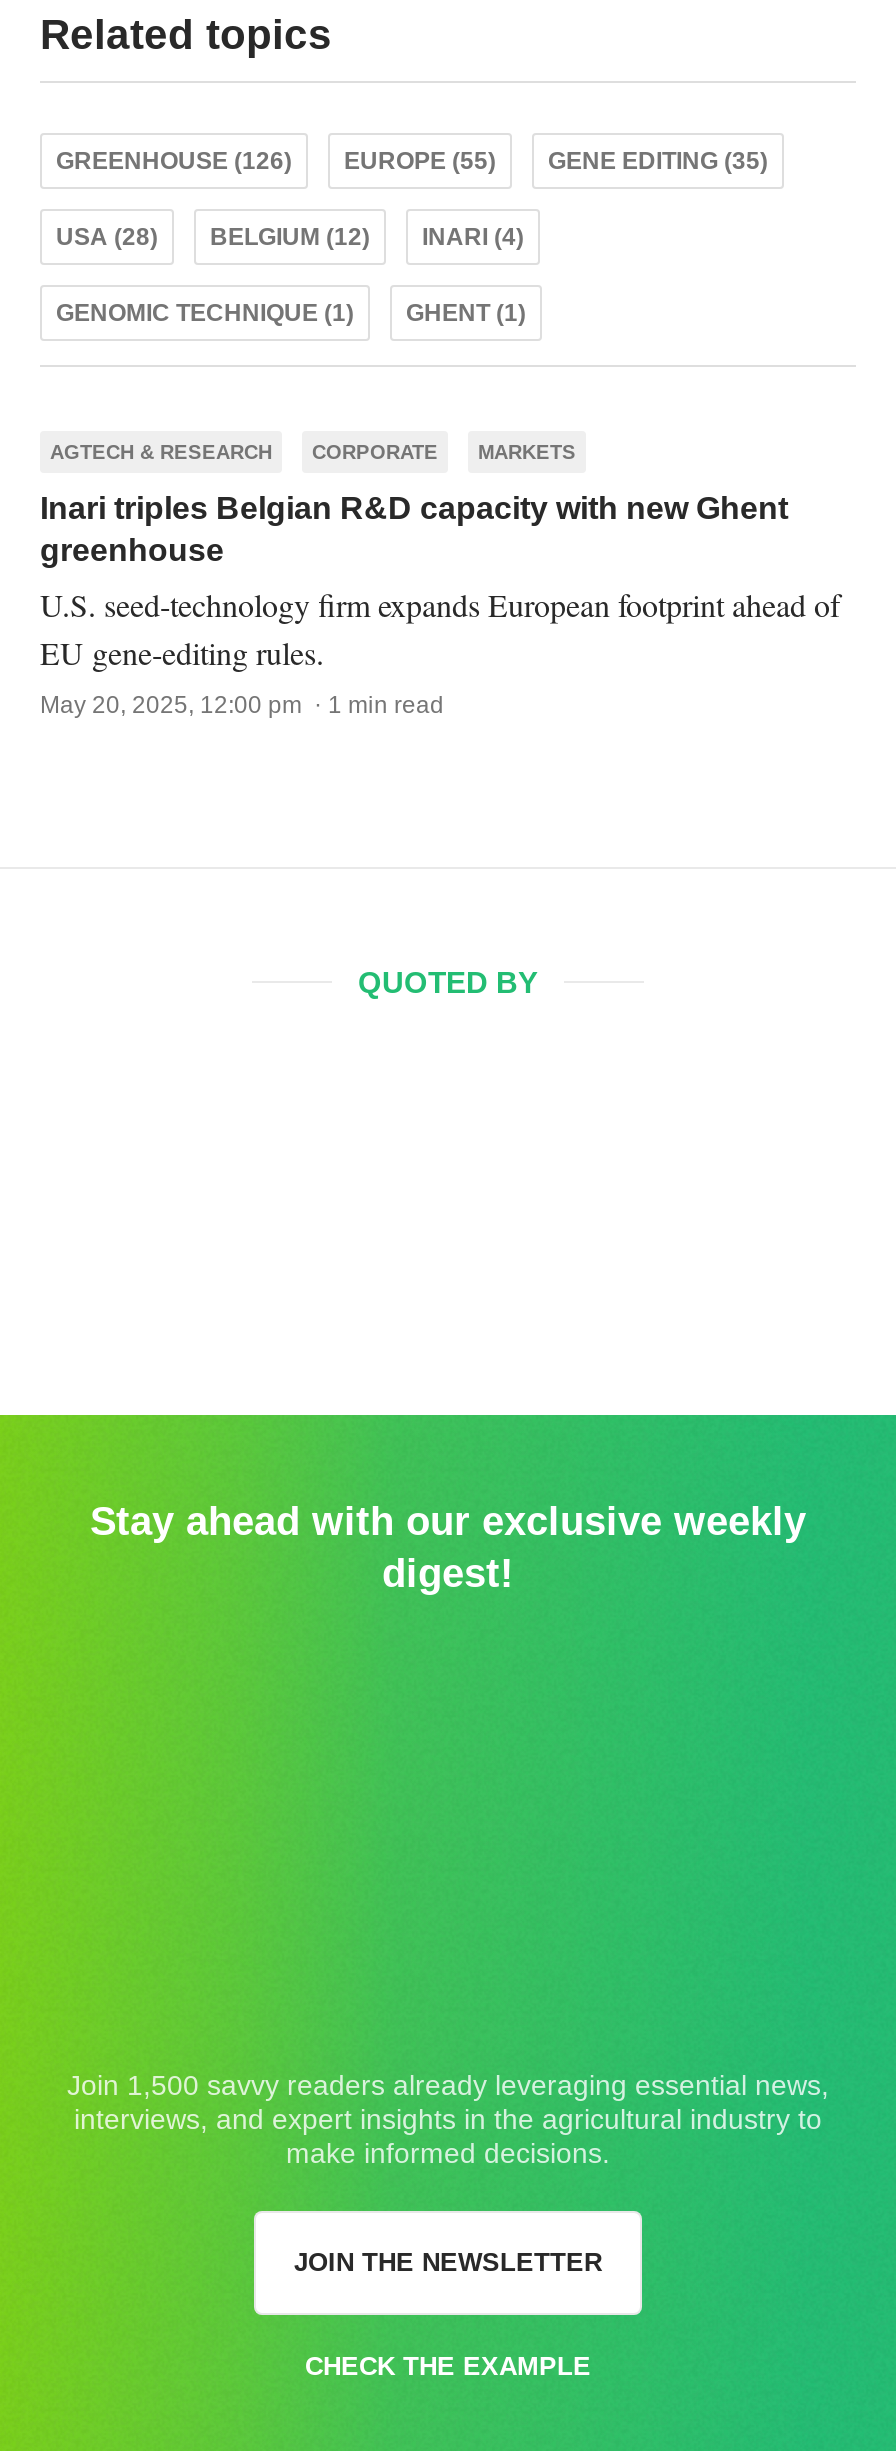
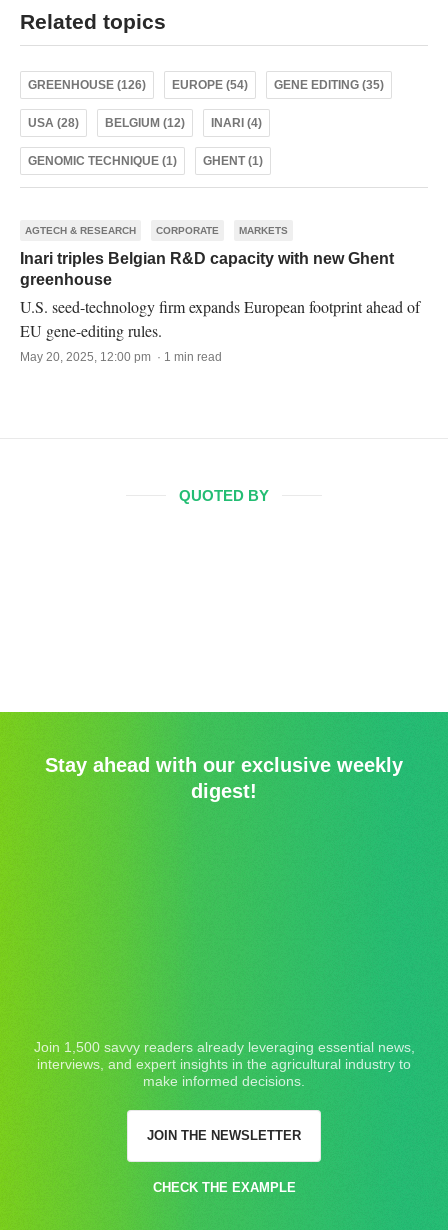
[56,147,768,175] GREENHOUSE (126) EUROPE (55) GENE EDITING (35) -> [28,78,384,92] GREENHOUSE (126) EUROPE (54) GENE EDITING (35)

